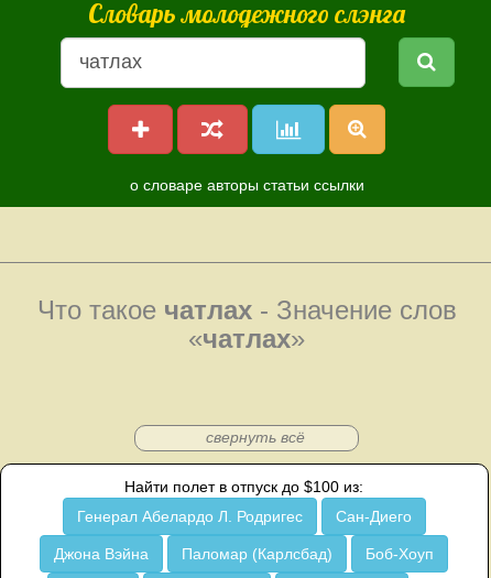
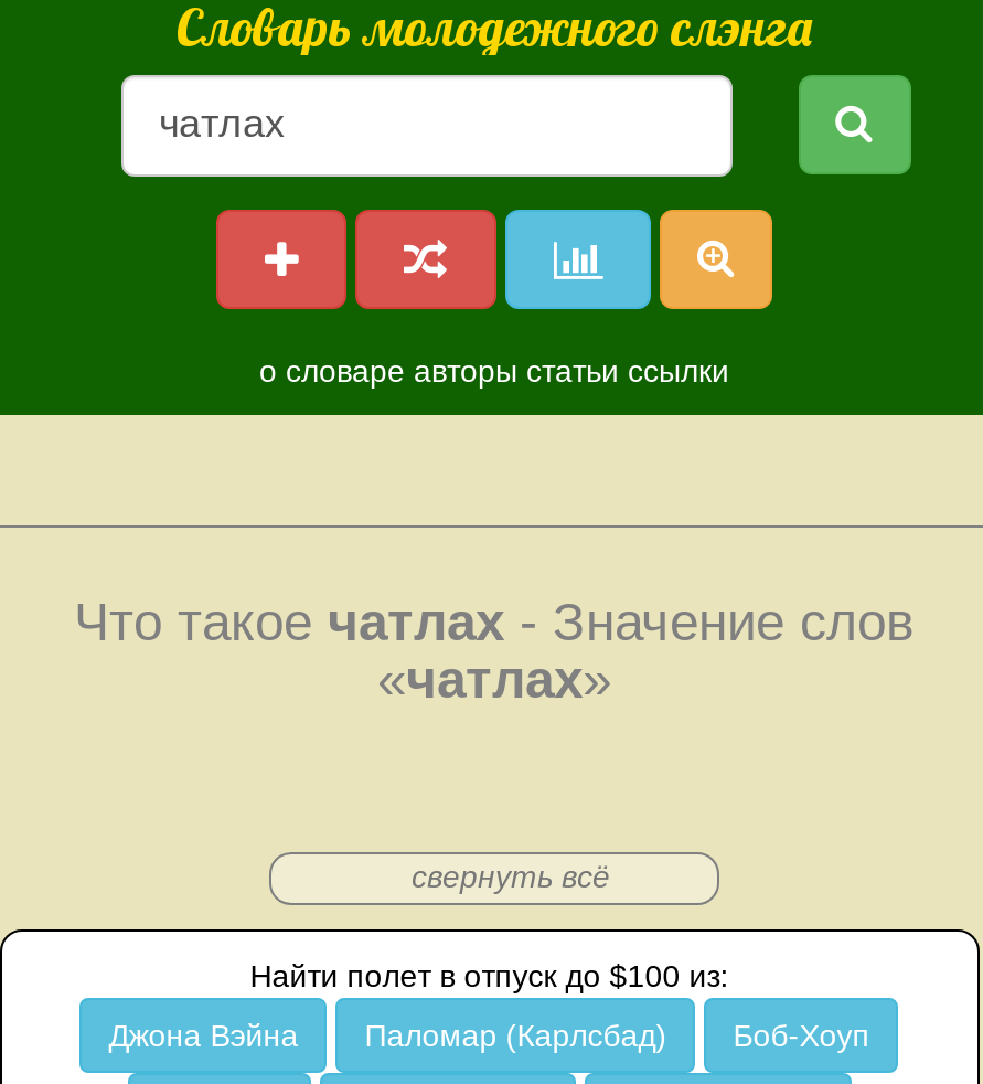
[77,508,412,525] Генерал Абелардо Л. Родригес | Сан-Диего -> none

